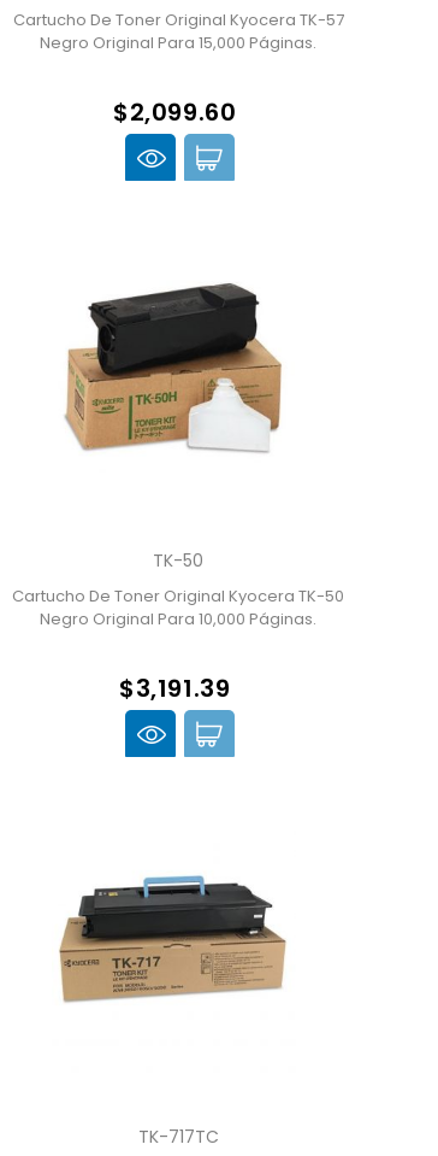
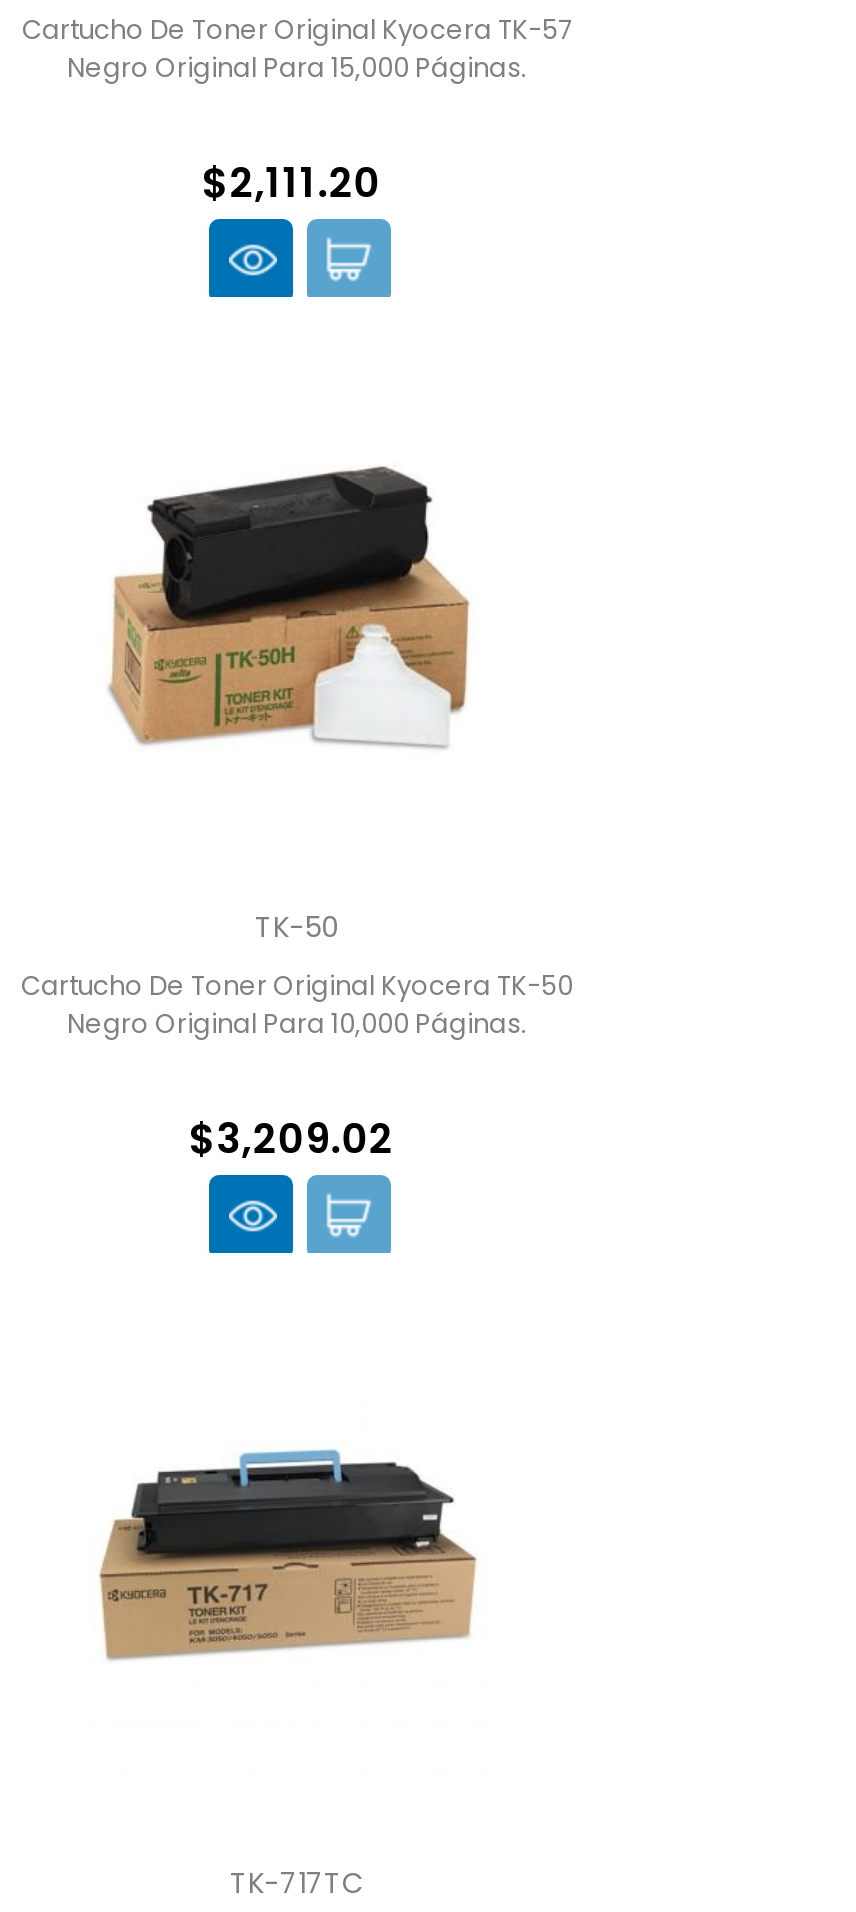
[113,95,243,129] $2,099.60 -> [202,155,392,211] $2,111.20
[119,671,237,705] $3,191.39 -> [189,1111,405,1167] $3,209.02

